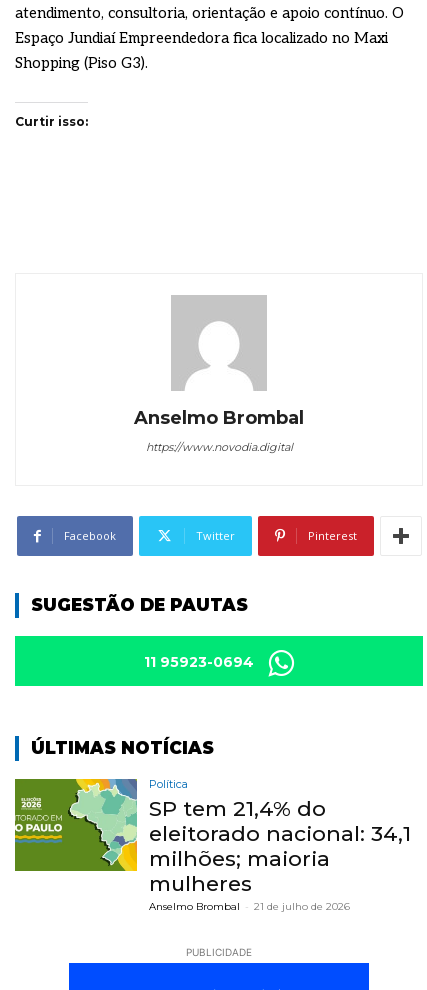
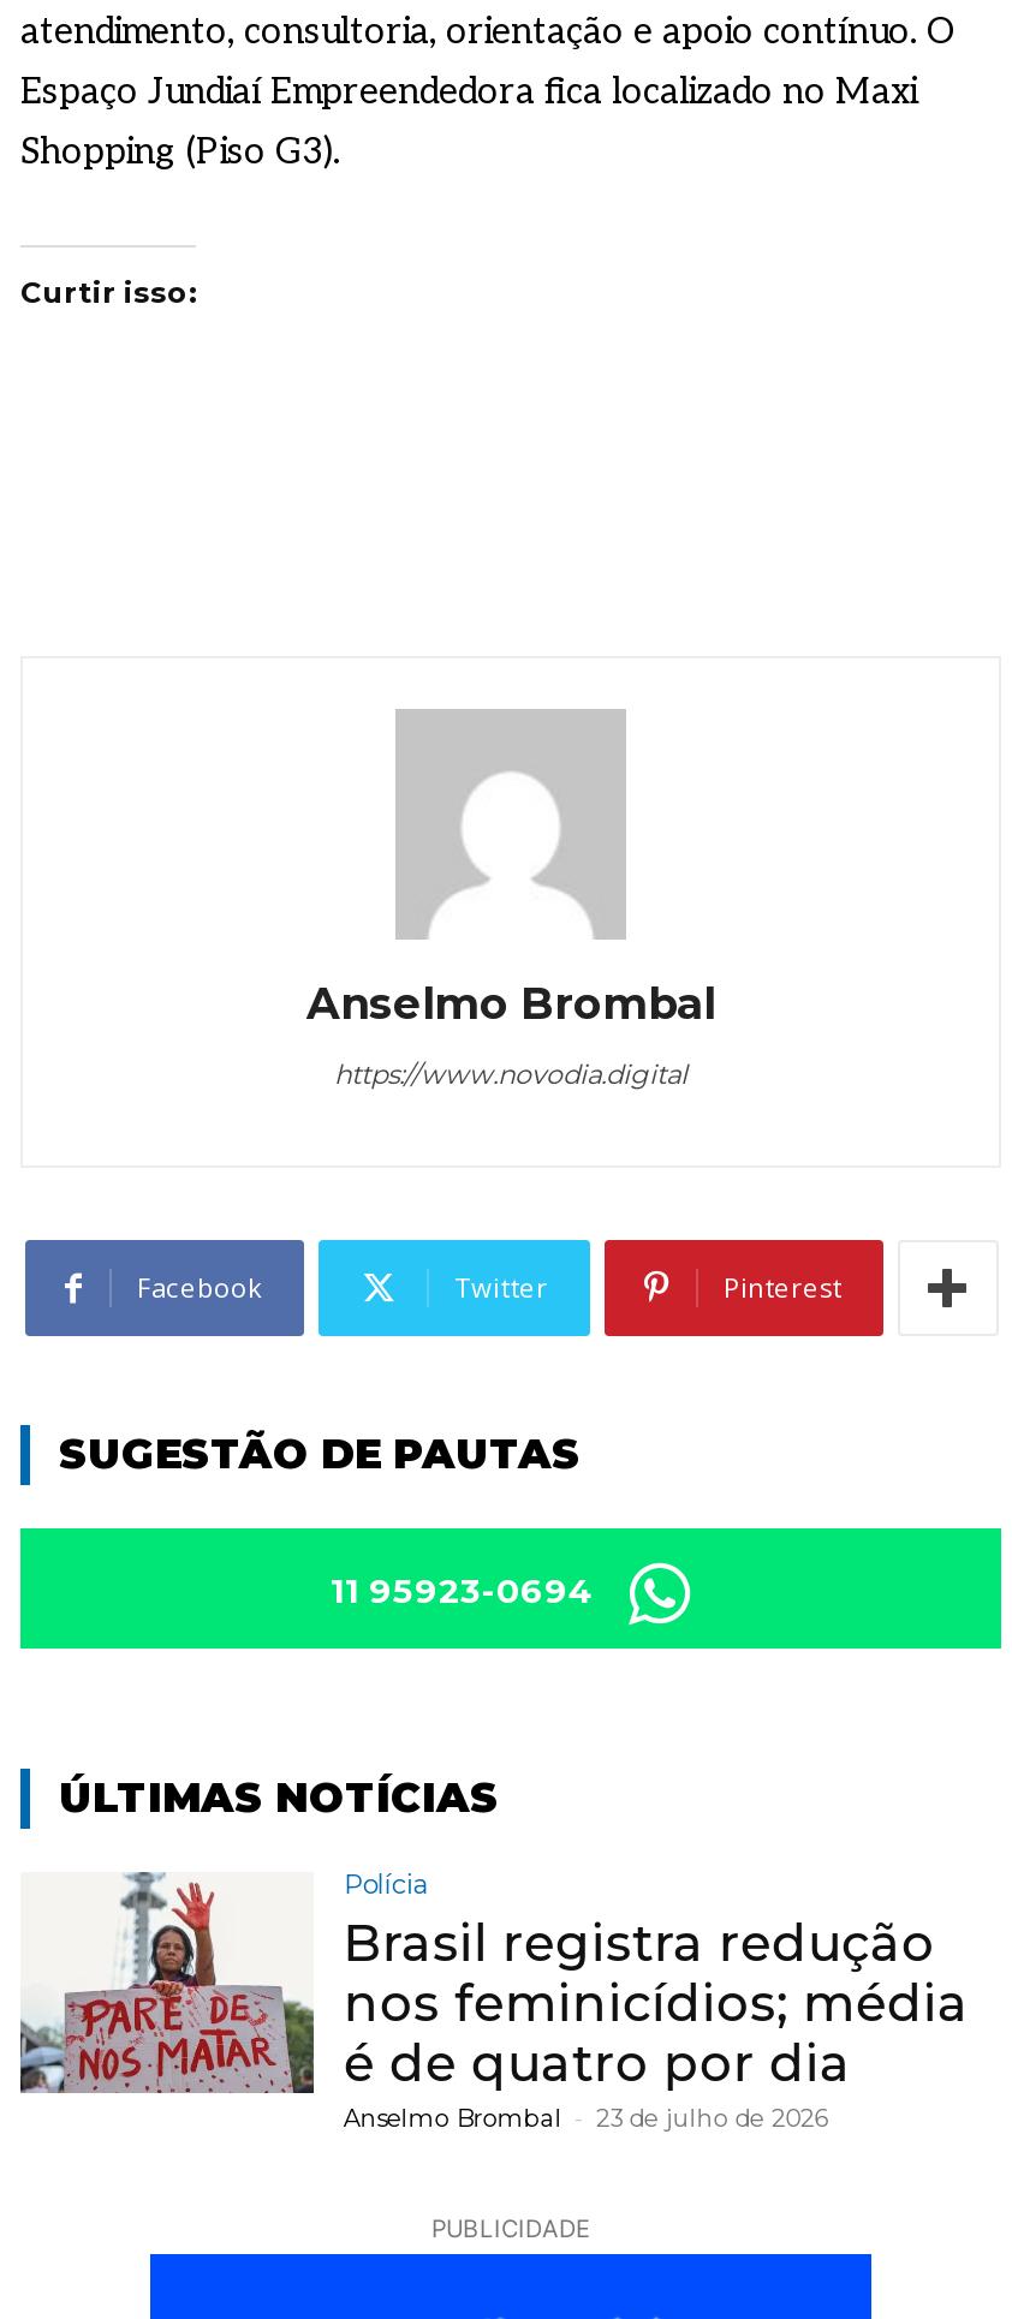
[14,777,411,913] [image] | Política | SP tem 21,4% do | eleitorado nacional: 34,1 | milhões; maioria | mulheres | Anselmo Brombal - 21 de julho de 2026 -> [18,1868,968,2135] [image] | Polícia | Brasil registra redução | nos feminicídios; média | é de quatro por dia | Anselmo Brombal - 23 de julho de 2026

